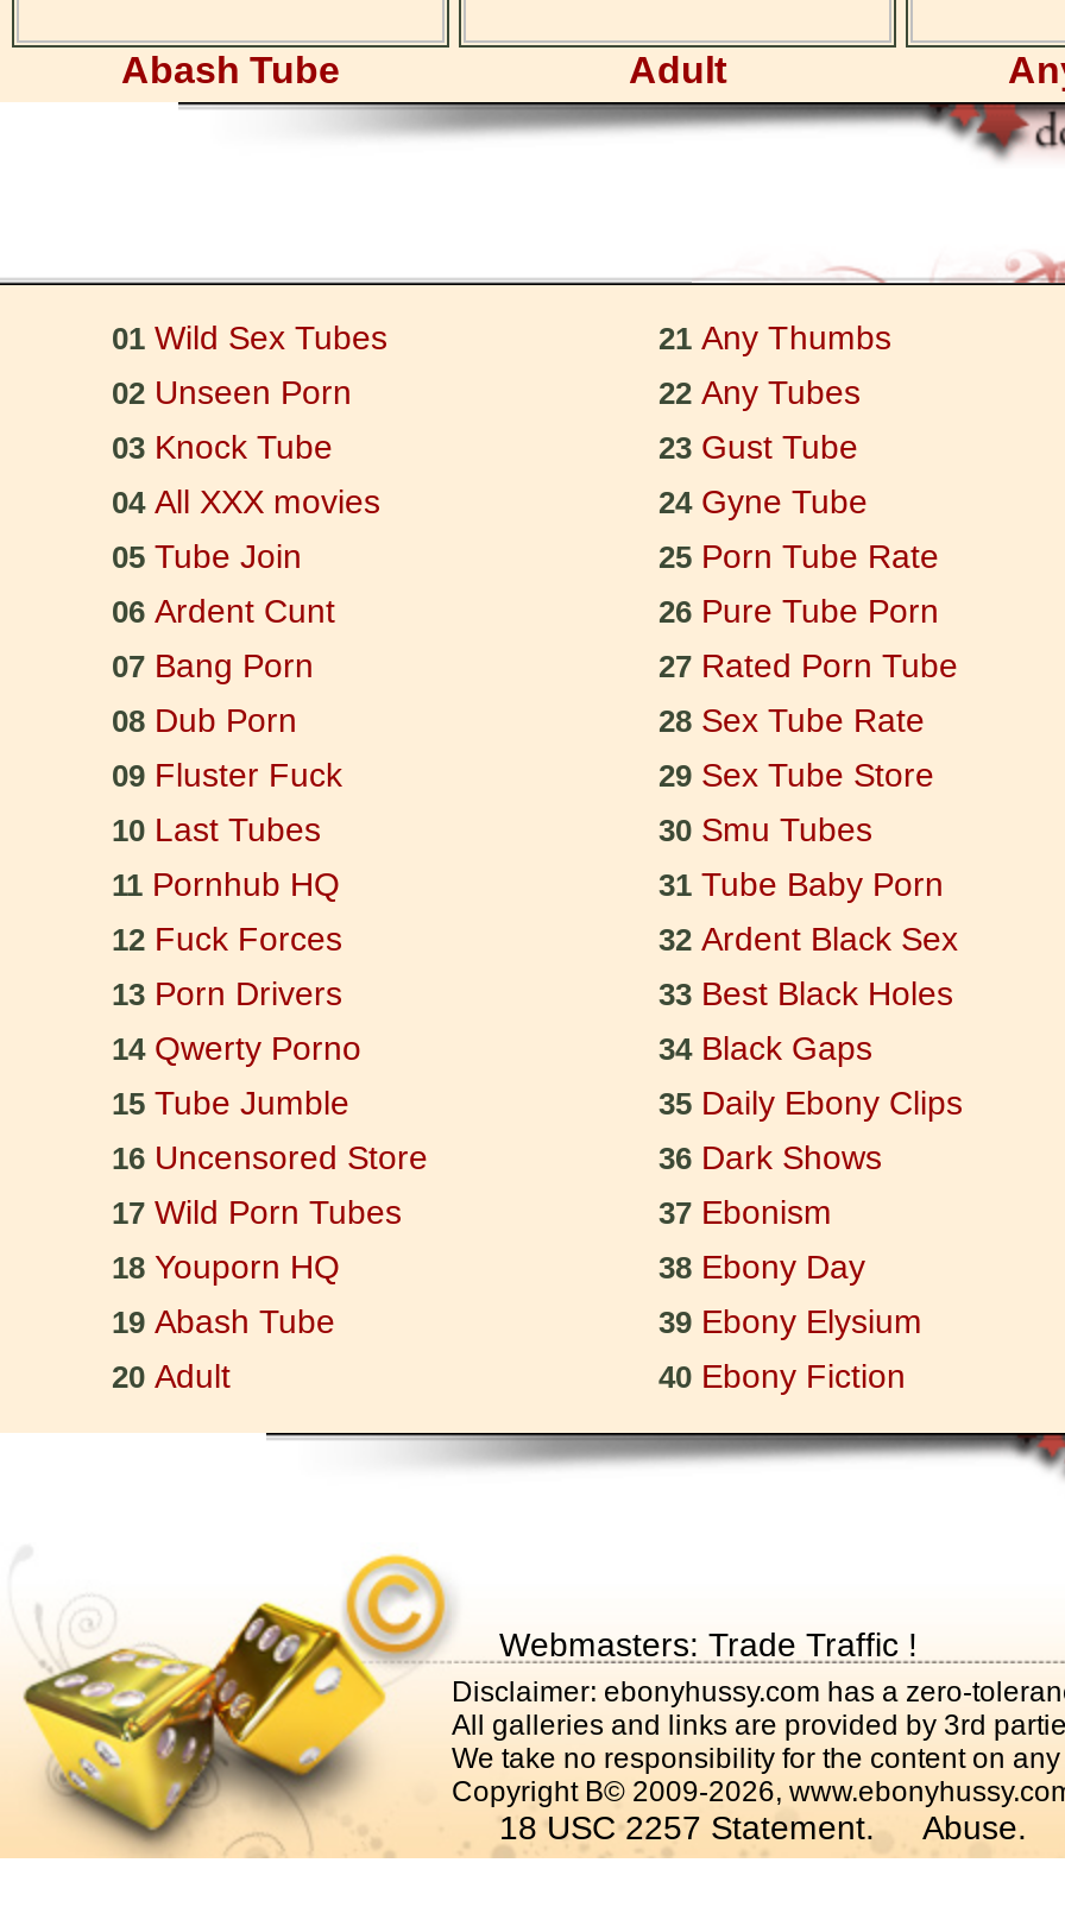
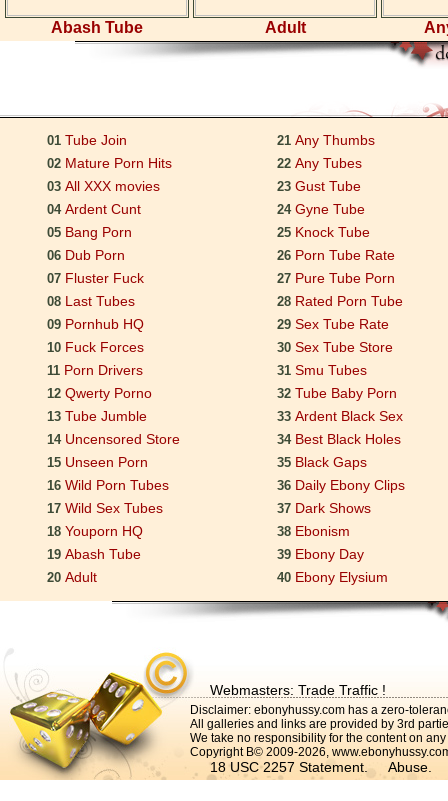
[112,318,428,1231] 01 Wild Sex Tubes | 02 Unseen Porn | 03 Knock Tube | 04 All XXX movies | 05 Tube Join | 06 Ardent Cunt | 07 Bang Porn | 08 Dub Porn | 09 Fluster Fuck | 10 Last Tubes | 11 Pornhub HQ | 12 Fuck Forces | 13 Porn Drivers | 14 Qwerty Porno | 15 Tube Jumble | 16 Uncensored Store | 17 Wild Porn Tubes -> [47,132,180,516] 01 Tube Join | 02 Mature Porn Hits | 03 All XXX movies | 04 Ardent Cunt | 05 Bang Porn | 06 Dub Porn | 07 Fluster Fuck | 08 Last Tubes | 09 Pornhub HQ | 10 Fuck Forces | 11 Porn Drivers | 12 Qwerty Porno | 13 Tube Jumble | 14 Uncensored Store | 15 Unseen Porn | 16 Wild Porn Tubes | 17 Wild Sex Tubes
[658,537,963,1395] 25 Porn Tube Rate | 26 Pure Tube Porn | 27 Rated Porn Tube | 28 Sex Tube Rate | 29 Sex Tube Store | 30 Smu Tubes | 31 Tube Baby Porn | 32 Ardent Black Sex | 33 Best Black Holes | 34 Black Gaps | 35 Daily Ebony Clips | 36 Dark Shows | 37 Ebonism | 38 Ebony Day | 39 Ebony Elysium | 40 Ebony Fiction -> [277,224,405,585] 25 Knock Tube | 26 Porn Tube Rate | 27 Pure Tube Porn | 28 Rated Porn Tube | 29 Sex Tube Rate | 30 Sex Tube Store | 31 Smu Tubes | 32 Tube Baby Porn | 33 Ardent Black Sex | 34 Best Black Holes | 35 Black Gaps | 36 Daily Ebony Clips | 37 Dark Shows | 38 Ebonism | 39 Ebony Day | 40 Ebony Elysium

